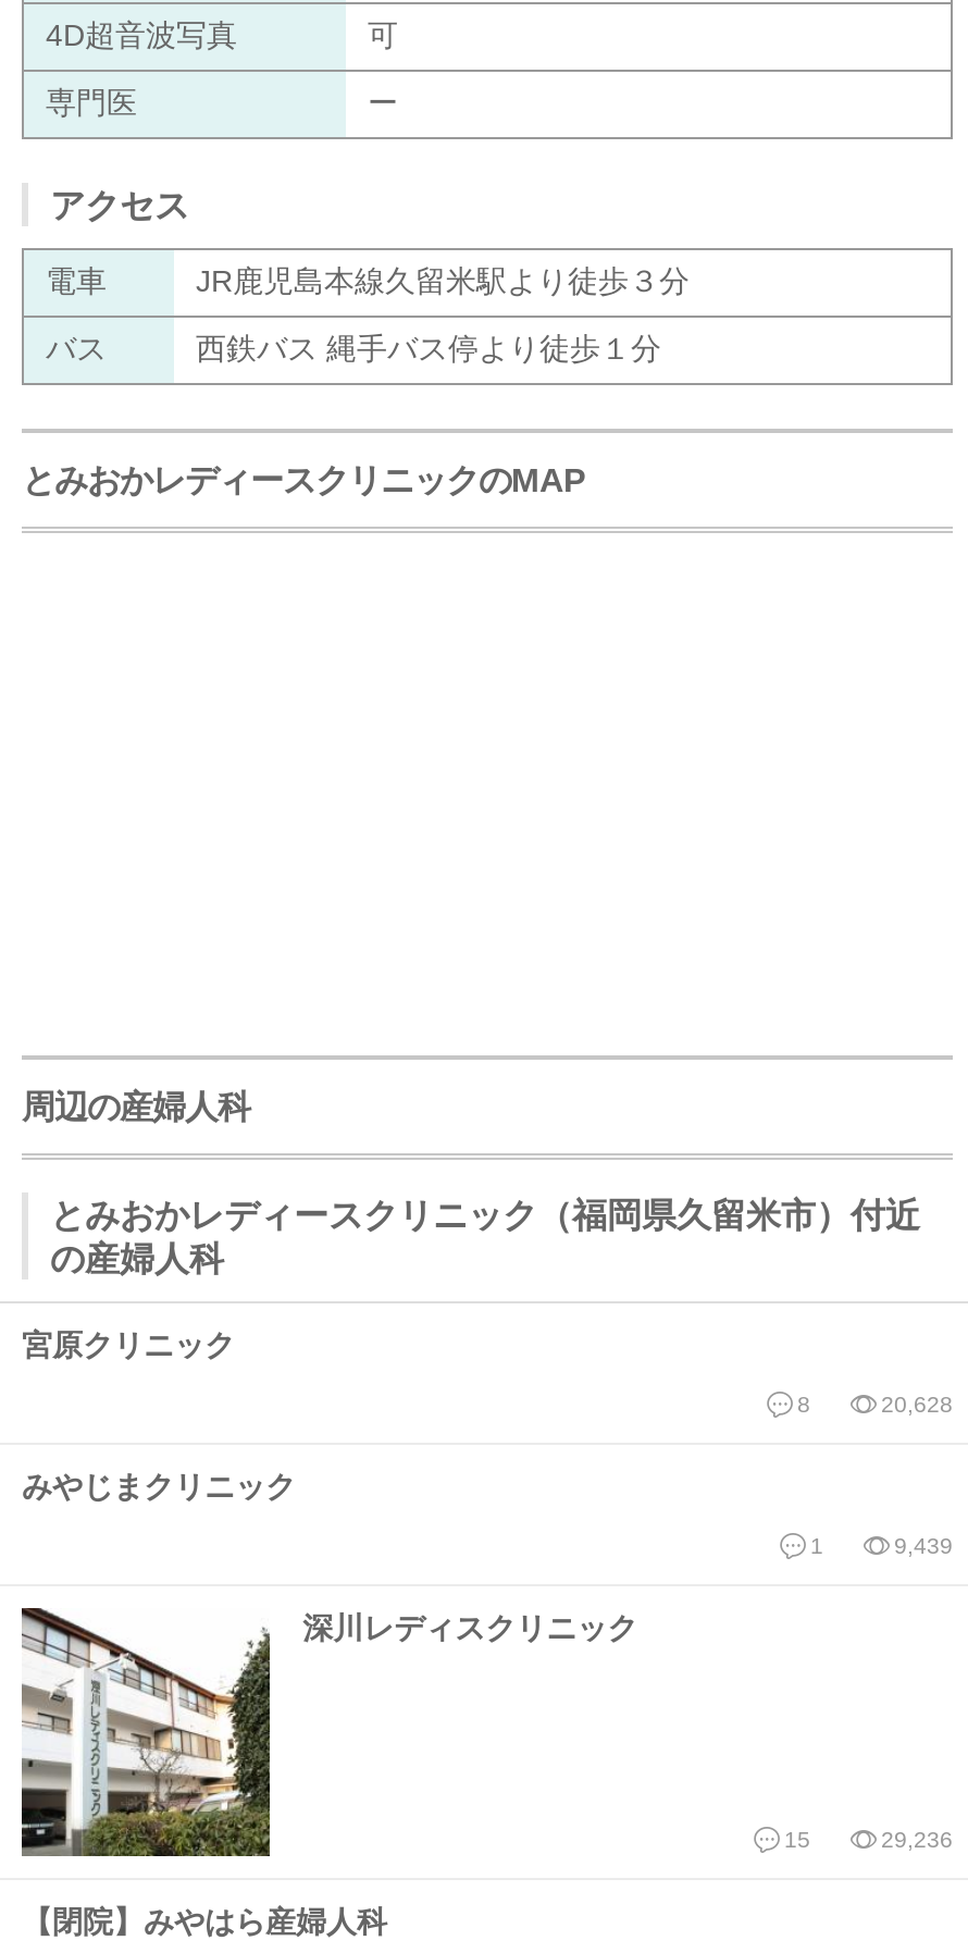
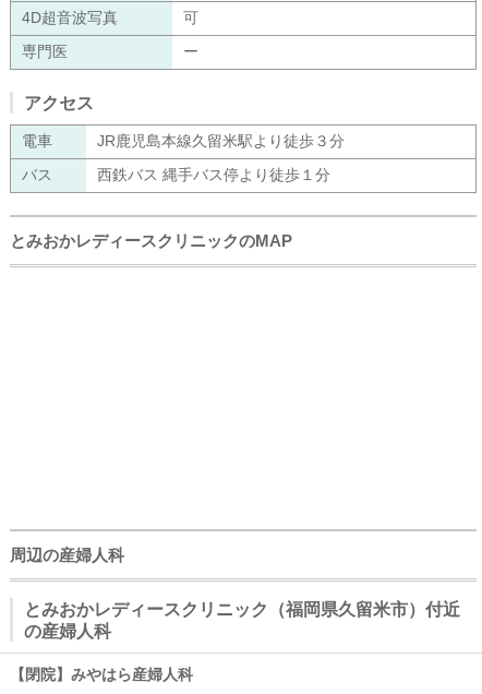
[20,1328,953,1861] [image] | 宮原クリニック | 8 | 20,628 | みやじまクリニック | 1 | 9,439 | 深川レディスクリニック -> none
[784,1828,953,1852] 15 | 29,236 -> none

